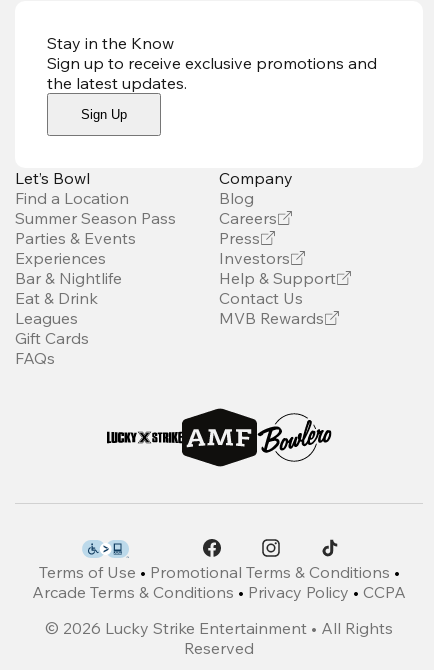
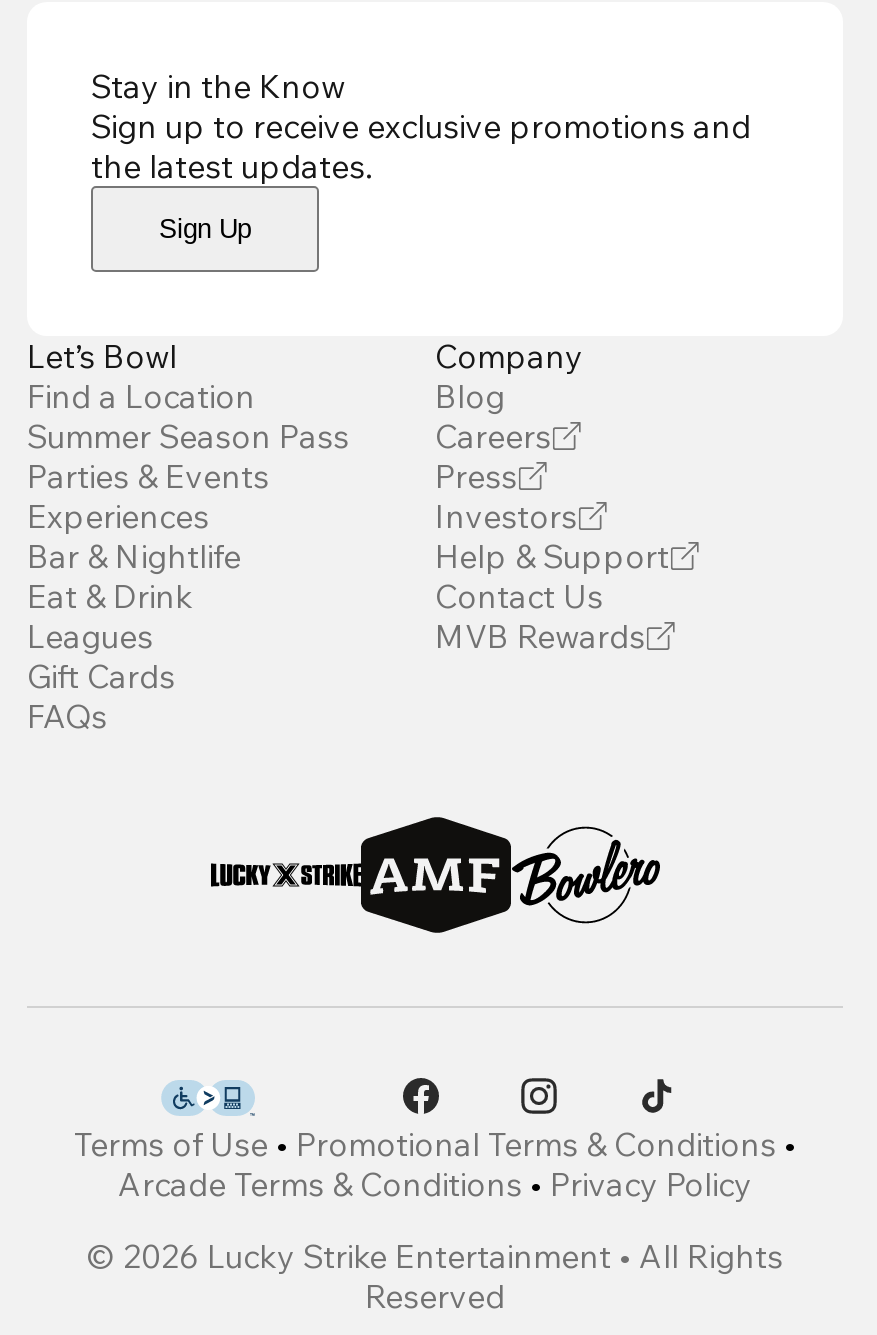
[32,582,406,602] Arcade Terms & Conditions • Privacy Policy • CCPA -> [118,1164,752,1204] Arcade Terms & Conditions • Privacy Policy

